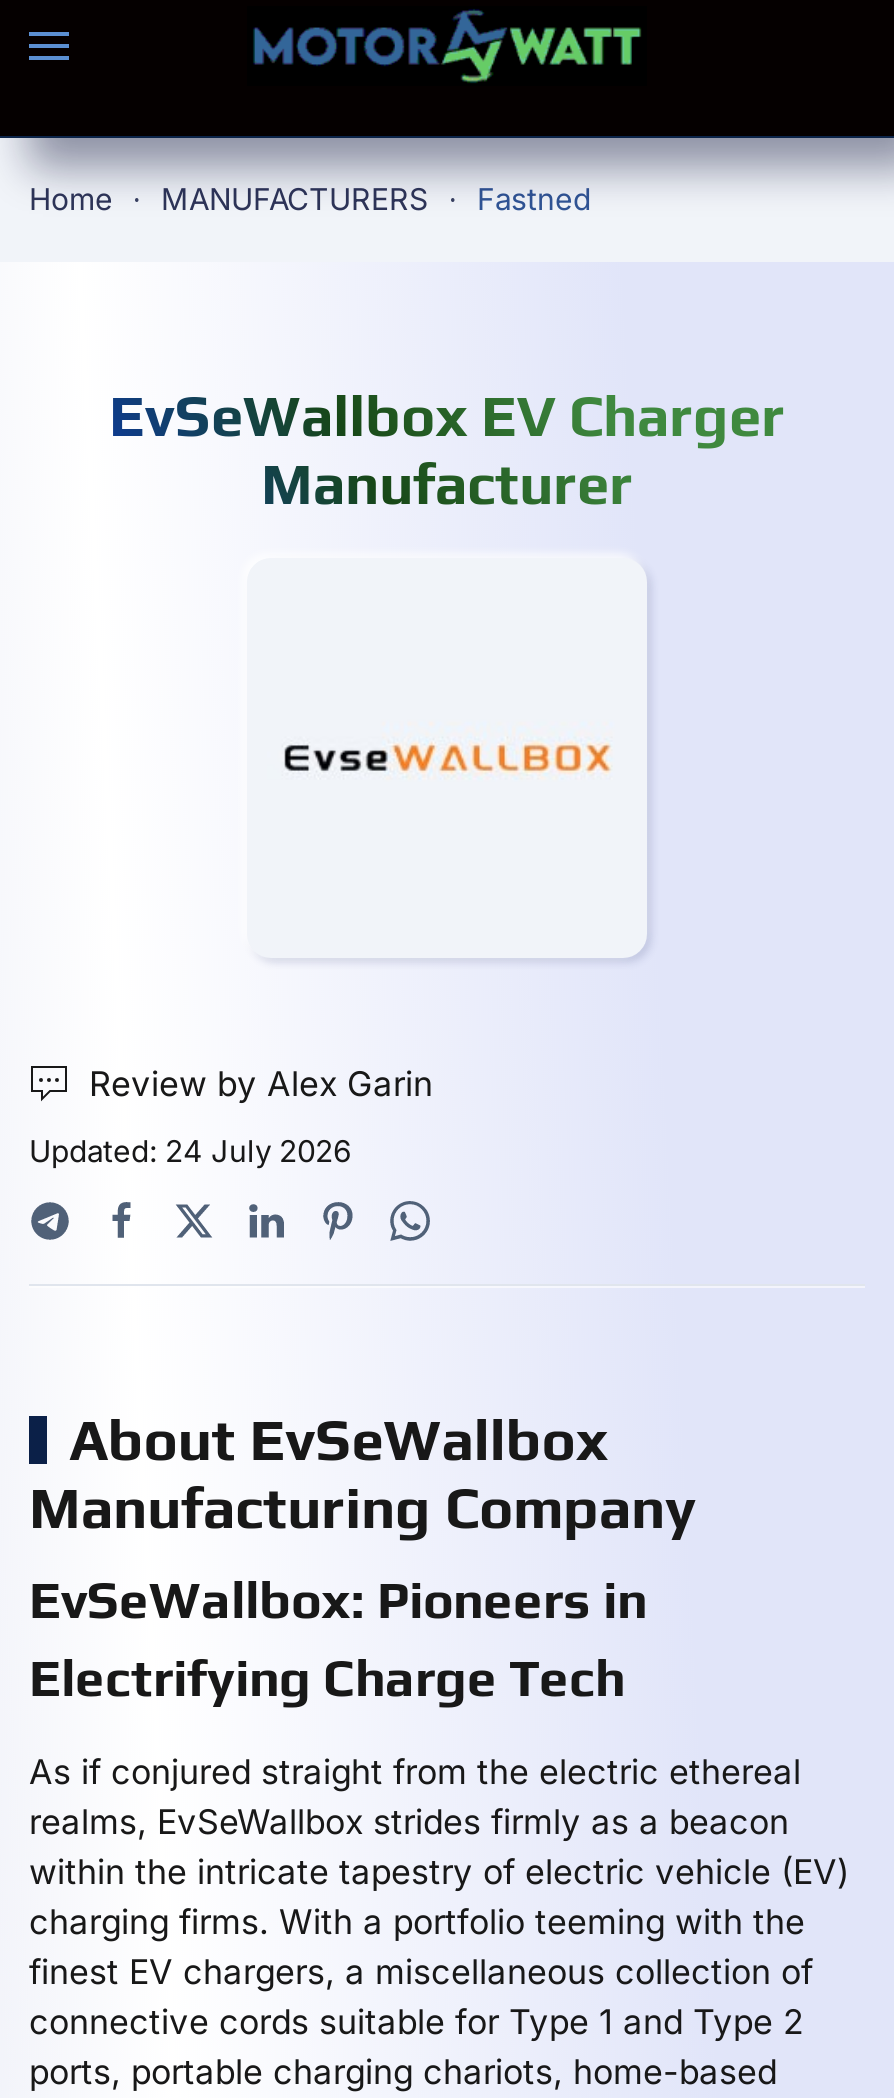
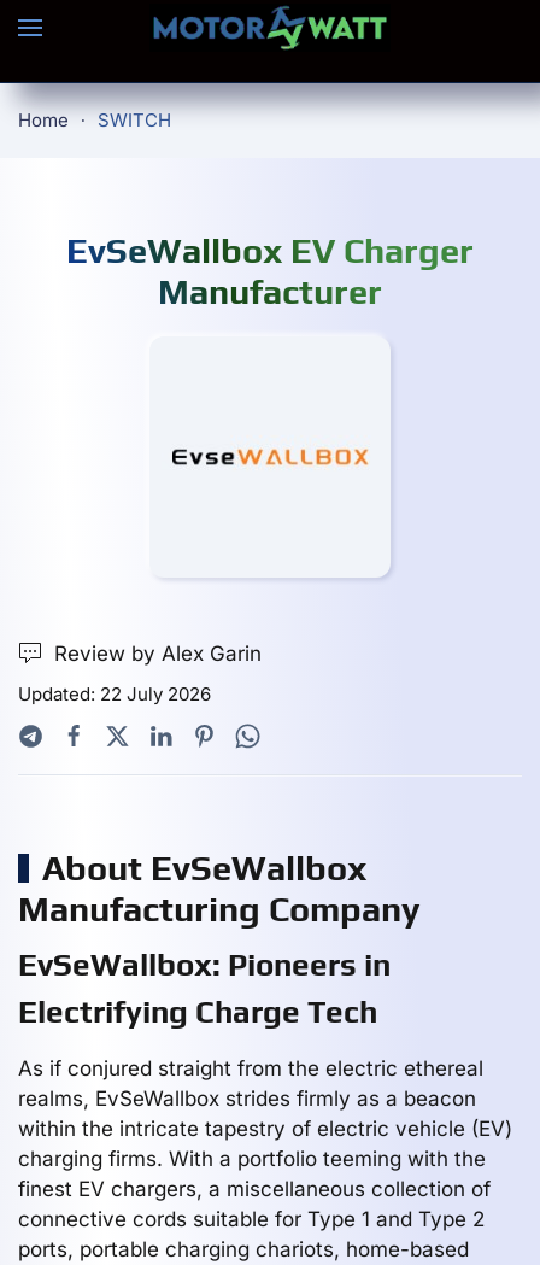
[161,180,591,218] MANUFACTURERS | Fastned -> [98,109,171,131] SWITCH
[29,1132,351,1170] Updated: 24 July 2026 -> [18,682,211,705] Updated: 22 July 2026

